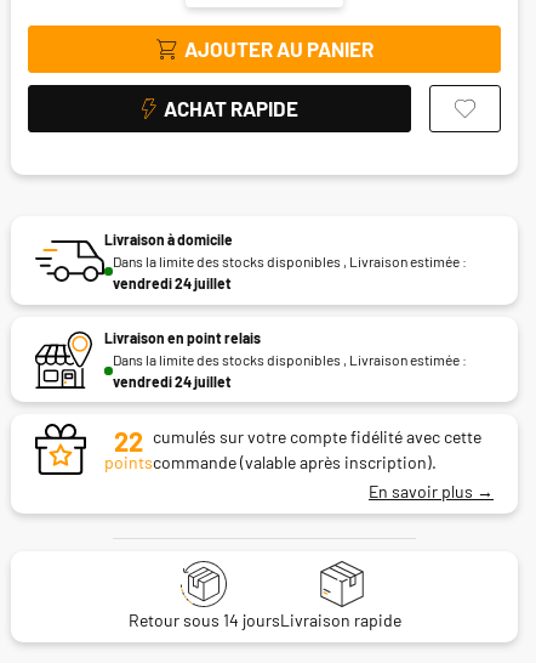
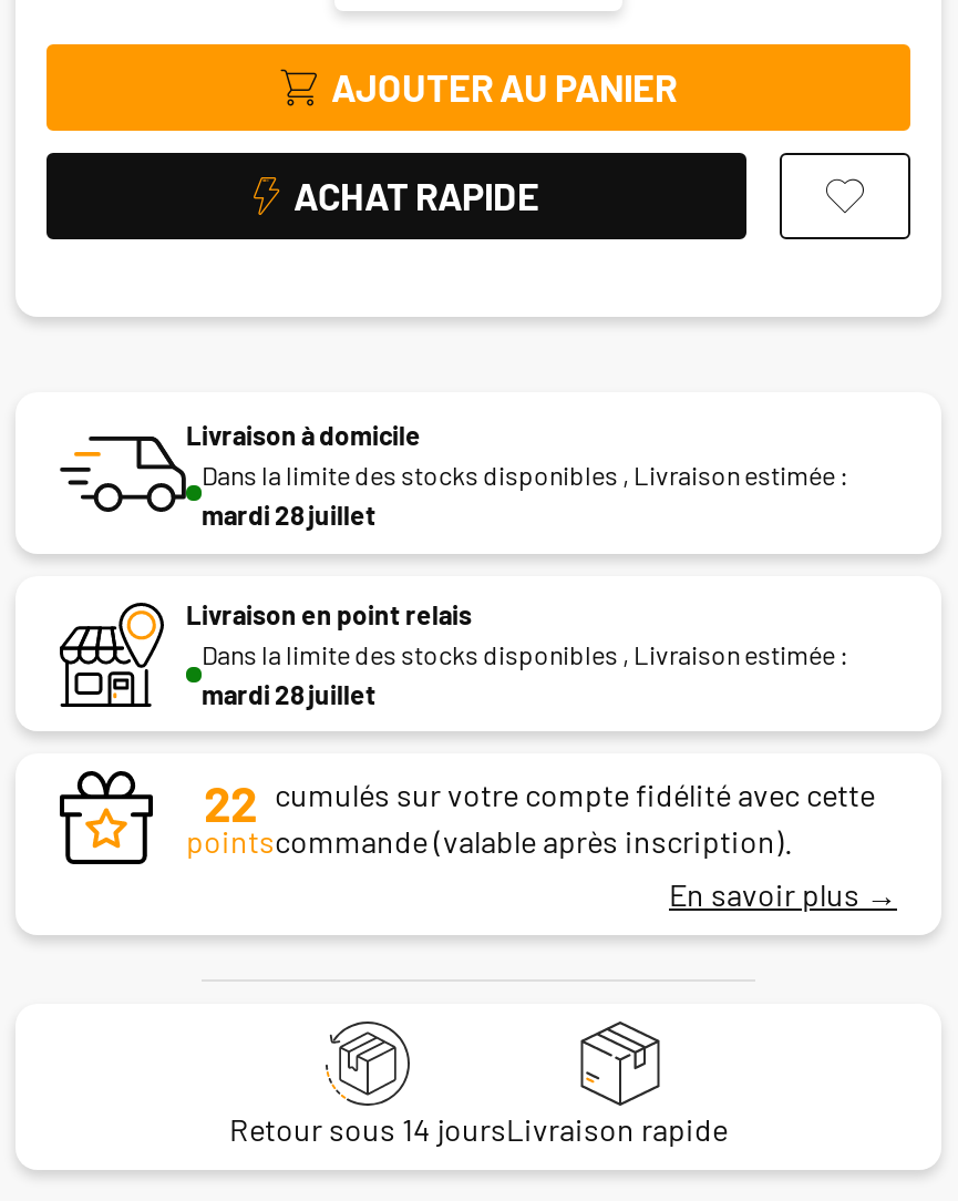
[113,274,232,291] vendredi 24 juillet -> [202,498,377,529] mardi 28 juillet
[113,373,232,390] vendredi 24 juillet -> [202,678,377,710] mardi 28 juillet

